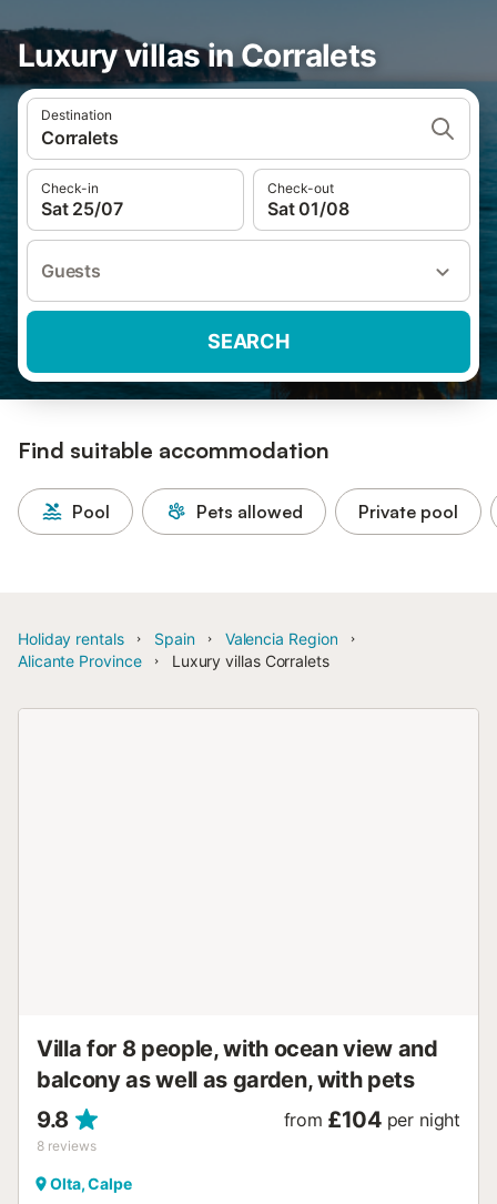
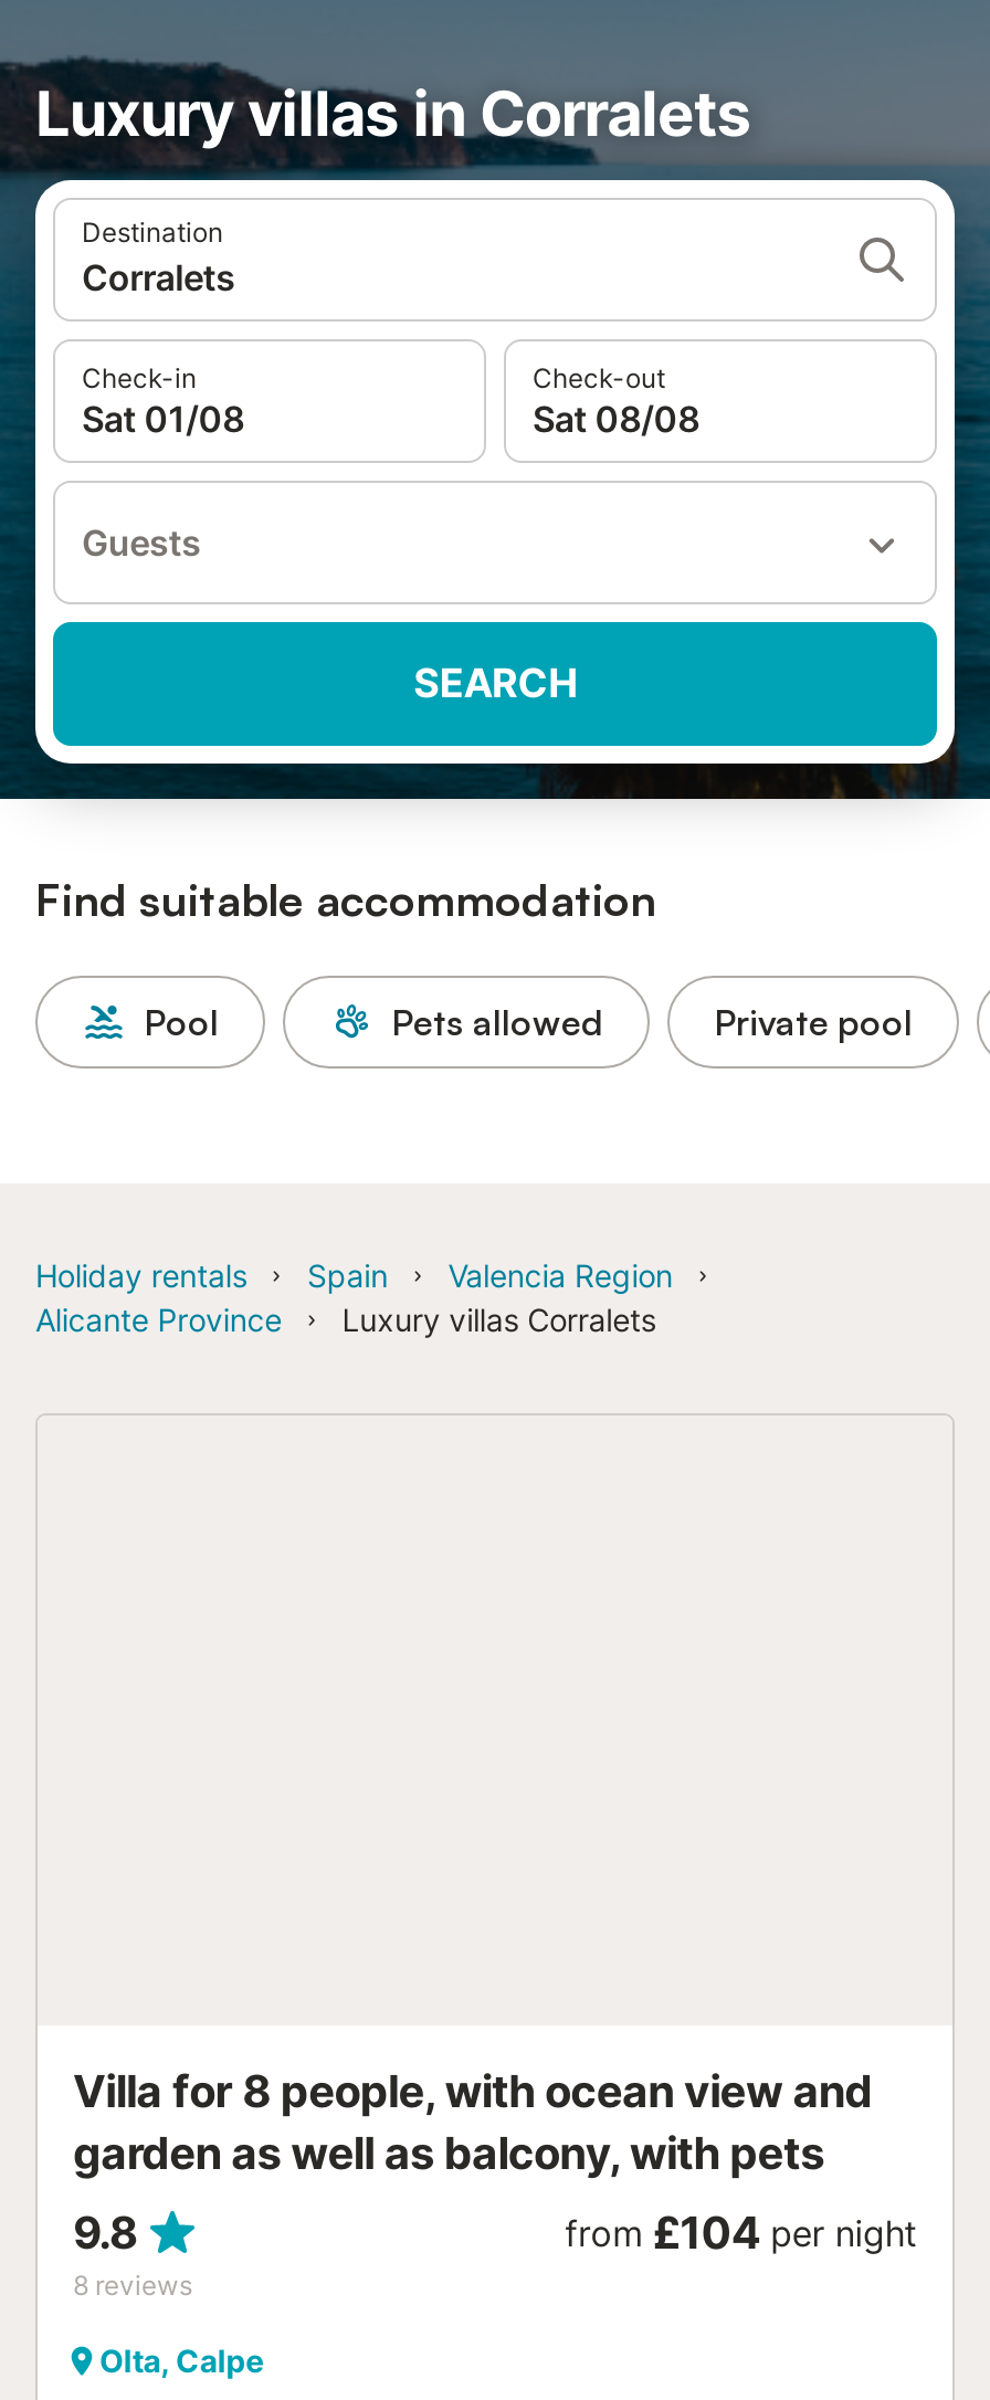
[41,198,122,220] Sat 25/07 -> [82,397,244,441] Sat 01/08
[267,198,349,220] Sat 01/08 -> [533,397,699,441] Sat 08/08
[37,1066,415,1093] balcony as well as garden, with pets -> [73,2127,824,2180] garden as well as balcony, with pets

